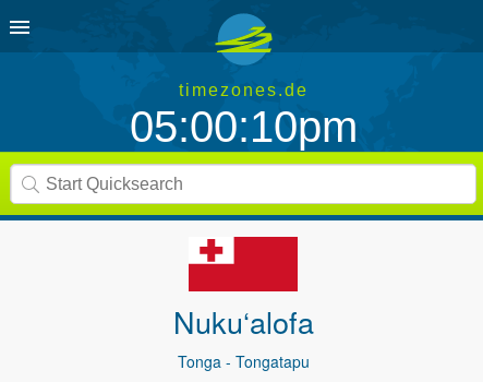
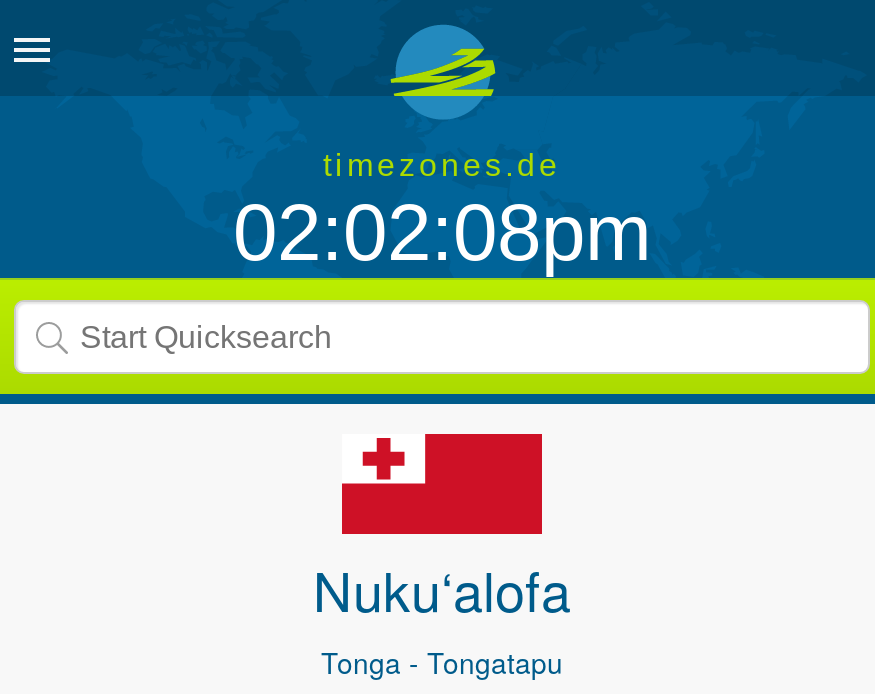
[129,103,357,151] 05:00:10pm -> [233,188,651,276] 02:02:08pm

